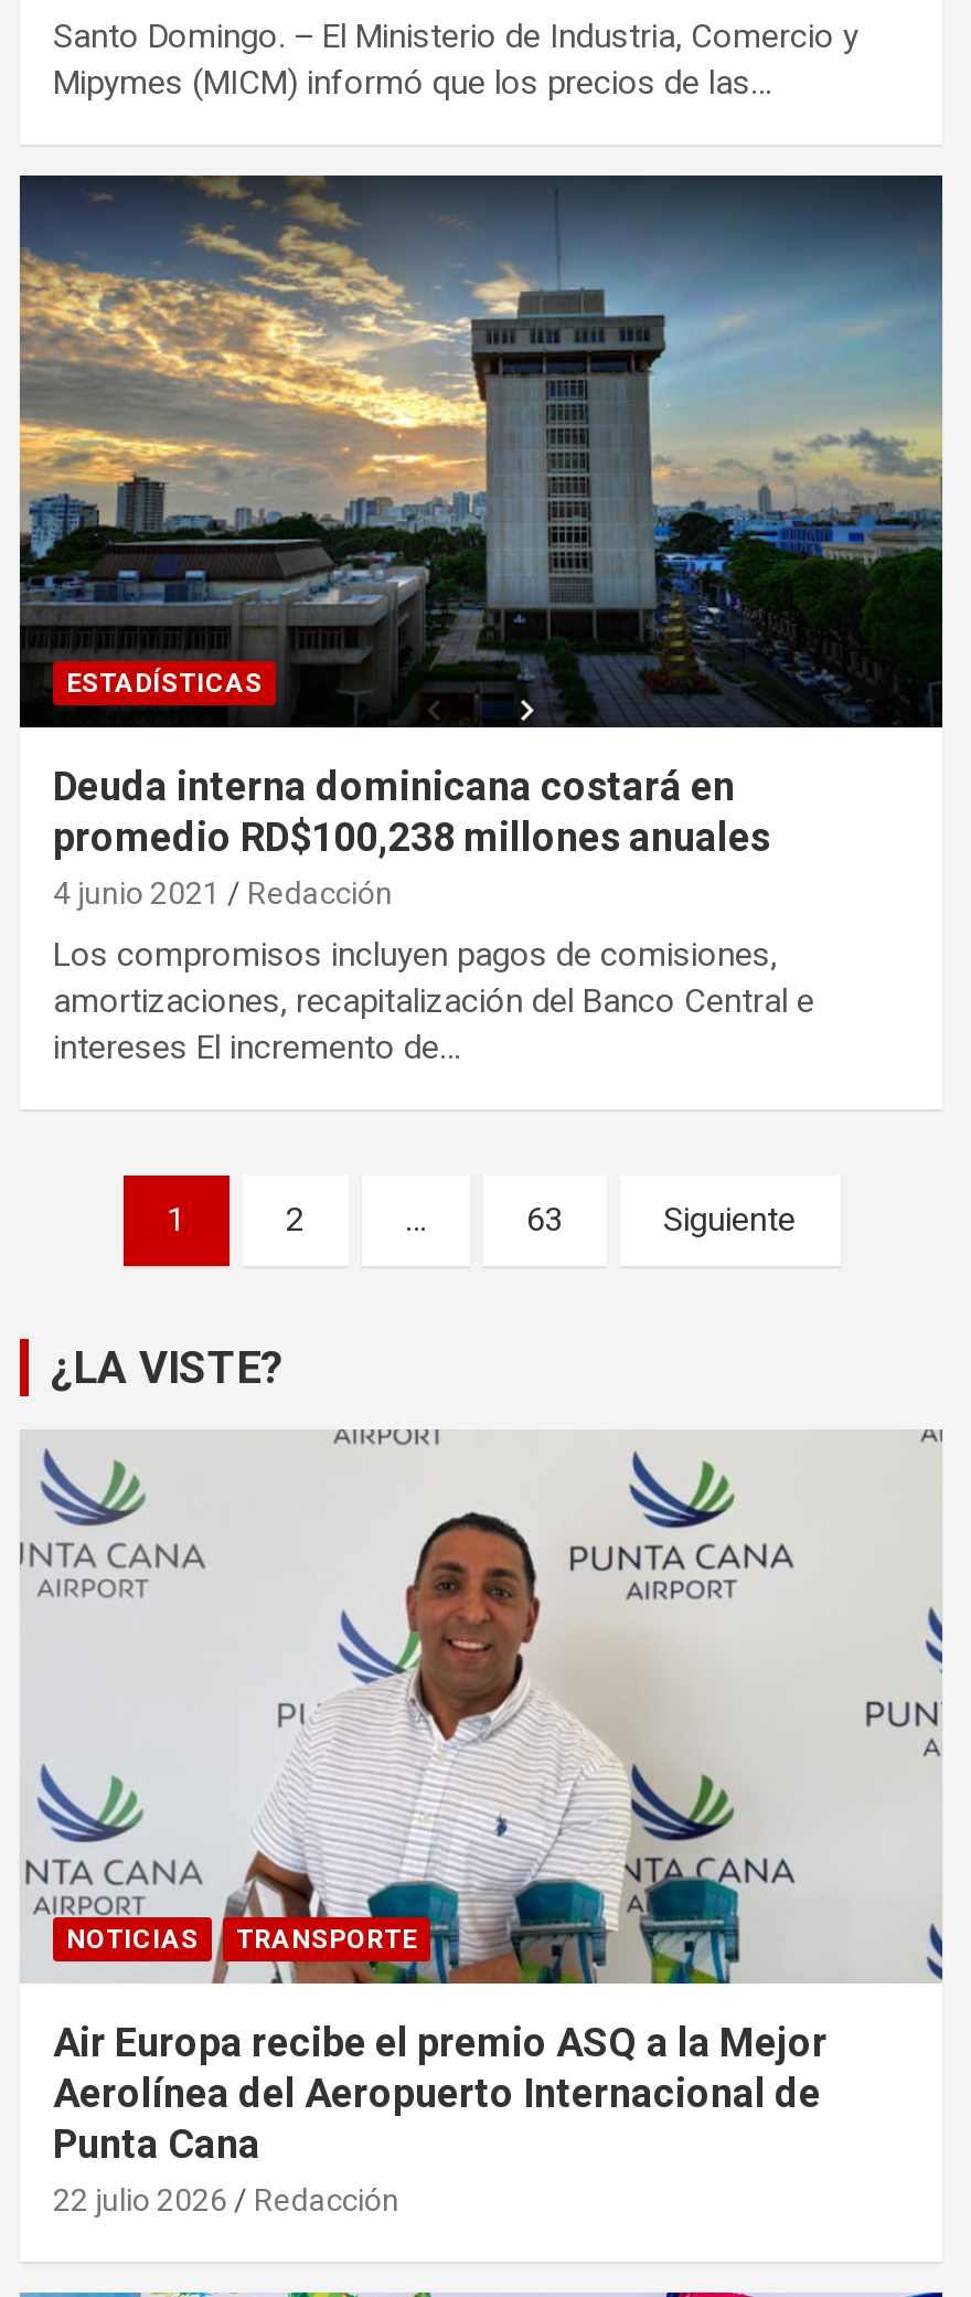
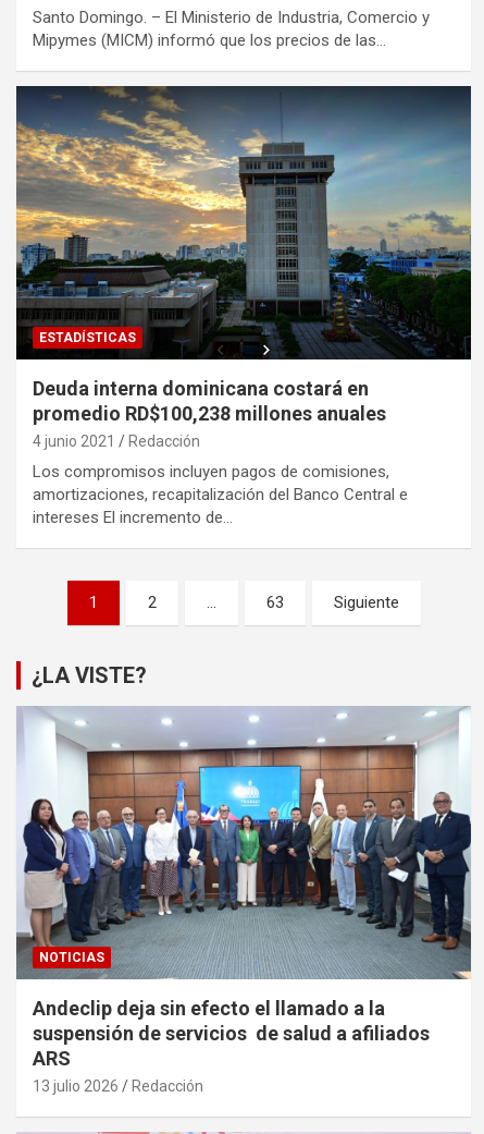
[18,1429,945,2218] [image] | TRANSPORTE | Air Europa recibe el premio ASQ a la Mejor | Aerolínea del Aeropuerto Internacional de | Punta Cana | 22 julio 2026 -> [15,707,472,1095] [image] | Andeclip deja sin efecto el llamado a la | suspensión de servicios de salud a afiliados | ARS | 13 julio 2026

